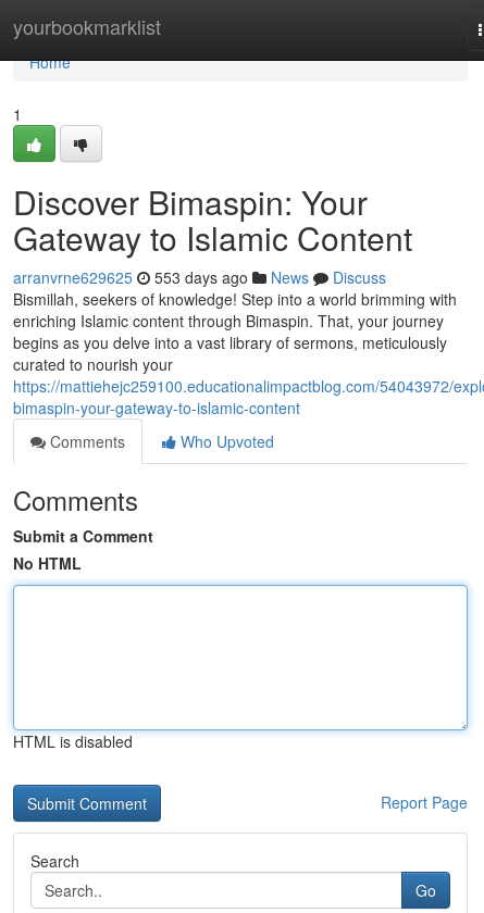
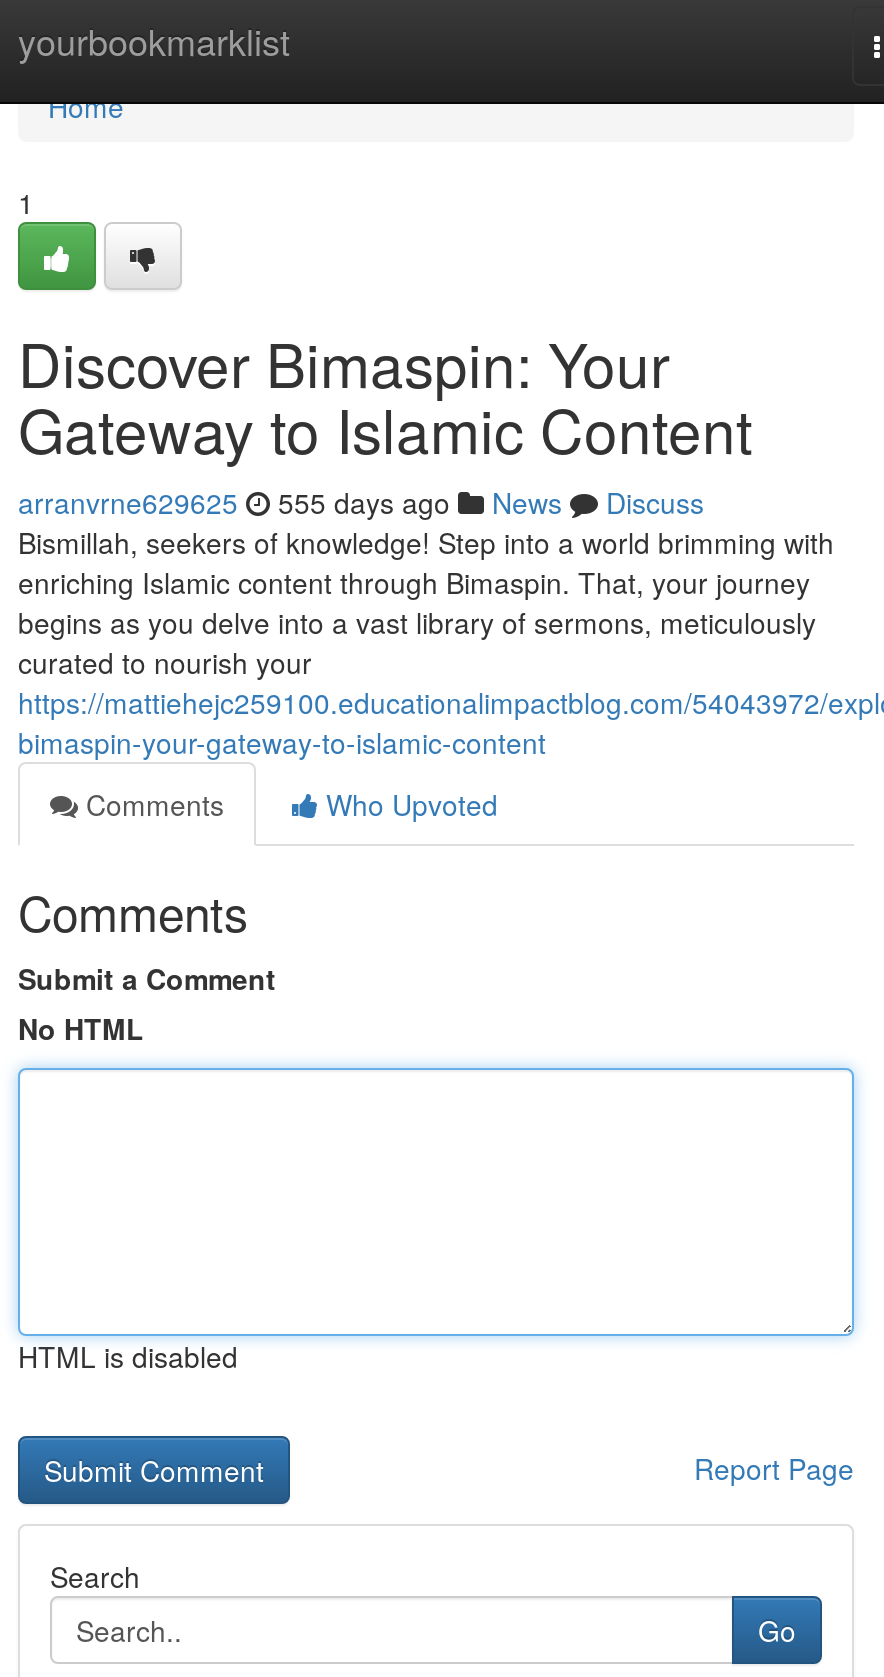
[13,266,386,288] arranvrne629625 553 days ago News Discuss -> [18,482,704,522] arranvrne629625 555 days ago News Discuss

